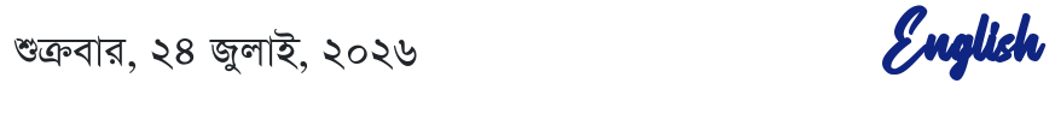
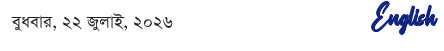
[15,25,418,81] শুক্রবার, ২৪ জুলাই, ২০২৬ -> [12,11,173,34] বুধবার, ২২ জুলাই, ২০২৬

